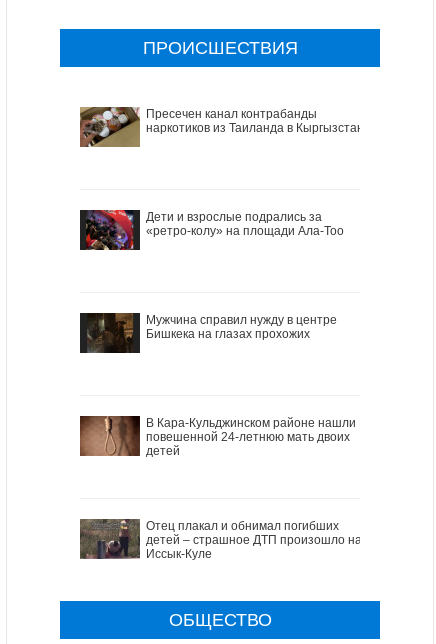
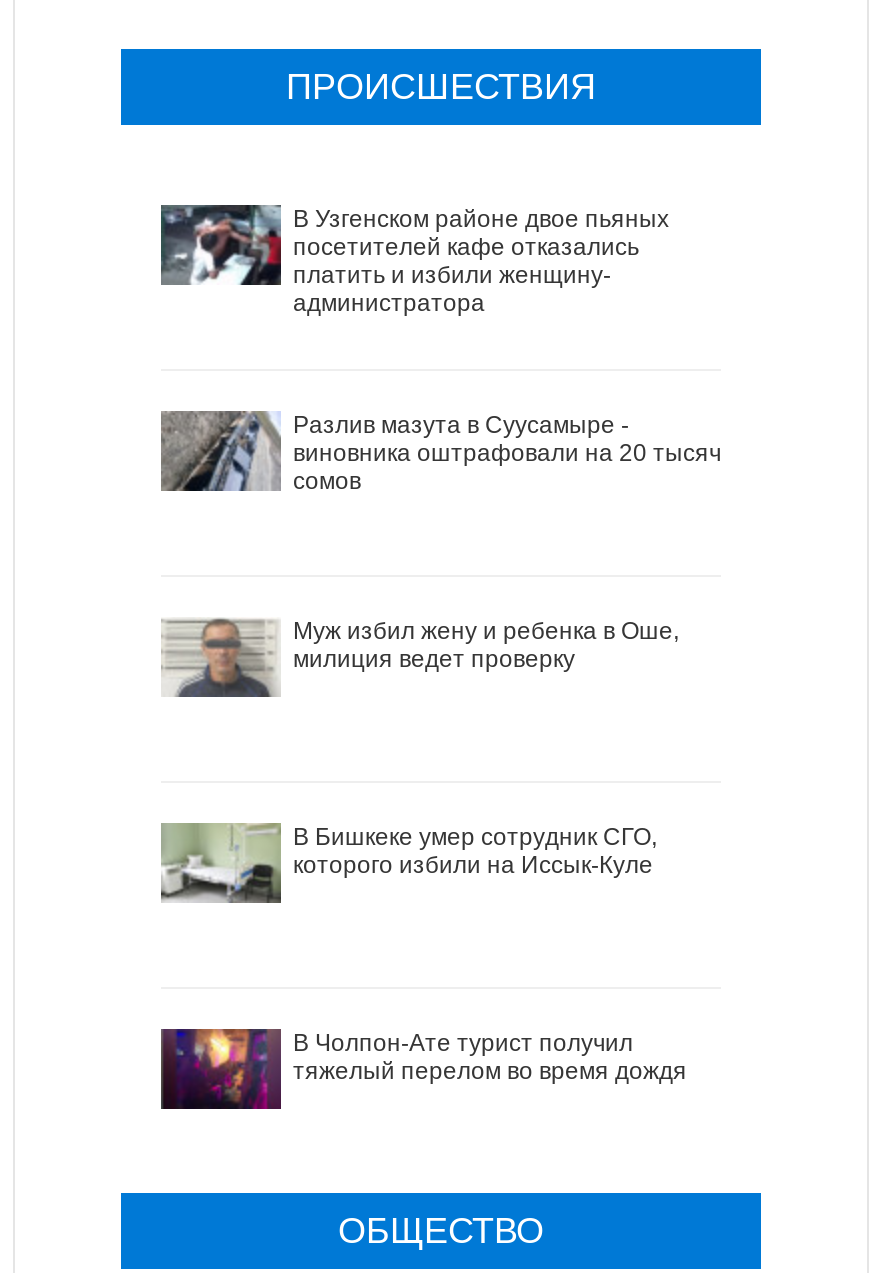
[79,107,364,148] [image] | Пресечен канал контрабанды | наркотиков из Таиланда в Кыргызстан -> [159,205,669,317] [image] | В Узгенском районе двое пьяных | посетителей кафе отказались | платить и избили женщину- | администратора
[80,209,344,251] [image] | Дети и взрослые подрались за | «ретро-колу» на площади Ала-Тоо -> [161,409,721,495] [image] | Разлив мазута в Суусамыре - | виновника оштрафовали на 20 тысяч | сомов
[79,312,337,354] [image] | Мужчина справил нужду в центре | Бишкека на глазах прохожих -> [161,617,679,697] [image] | Муж избил жену и ребенка в Оше, | милиция ведет проверку
[79,416,356,458] [image] | В Кара-Кульджинском районе нашли | повешенной 24-летнюю мать двоих | детей -> [161,823,657,903] [image] | В Бишкеке умер сотрудник СГО, | которого избили на Иссык-Куле
[80,518,362,561] [image] | Отец плакал и обнимал погибших | детей – страшное ДТП произошло на | Иссык-Куле -> [163,1027,687,1111] [image] | В Чолпон-Ате турист получил | тяжелый перелом во время дождя

